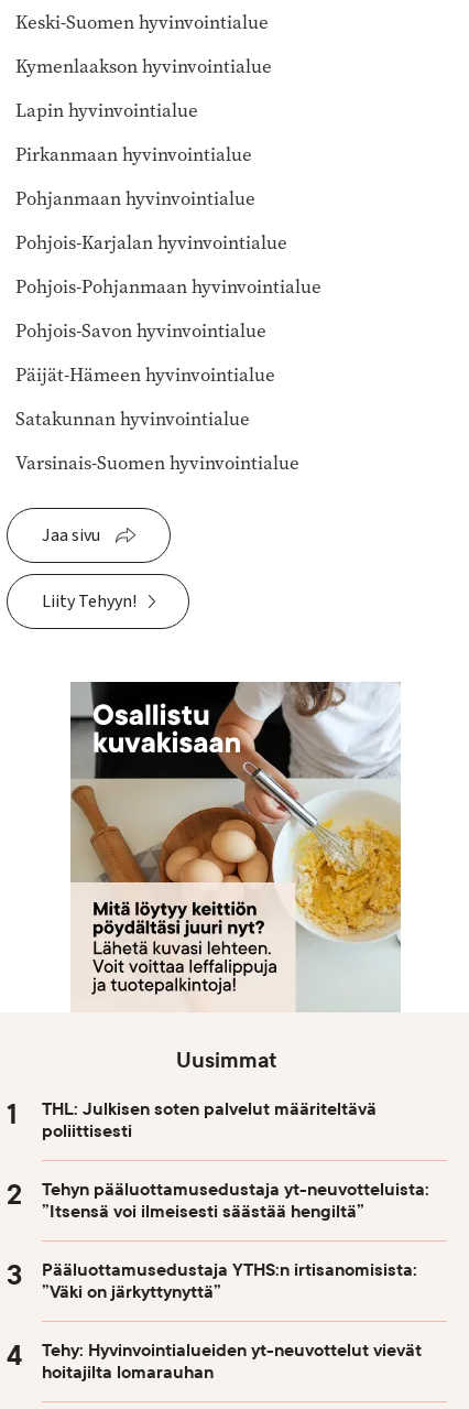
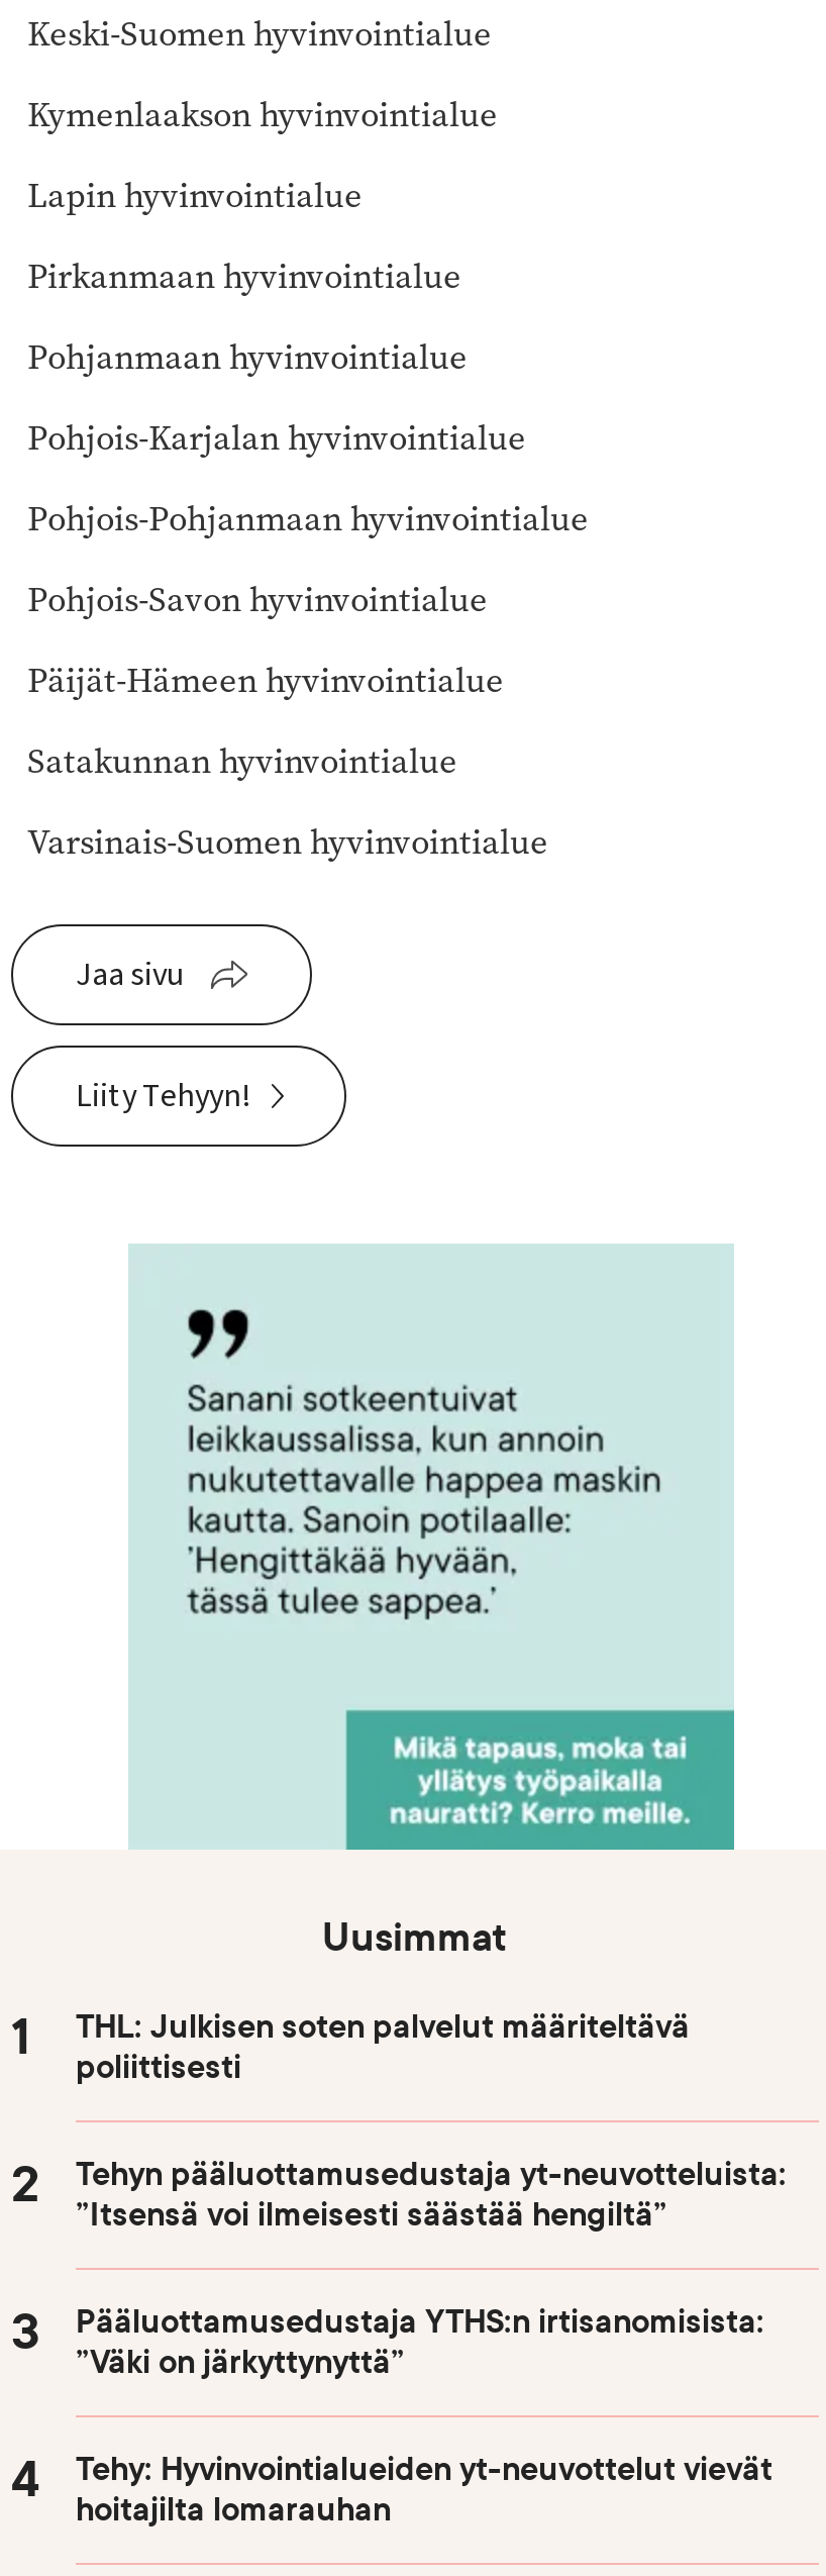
[69,681,402,1012] [image] -> [128,1244,736,1852] [image]

